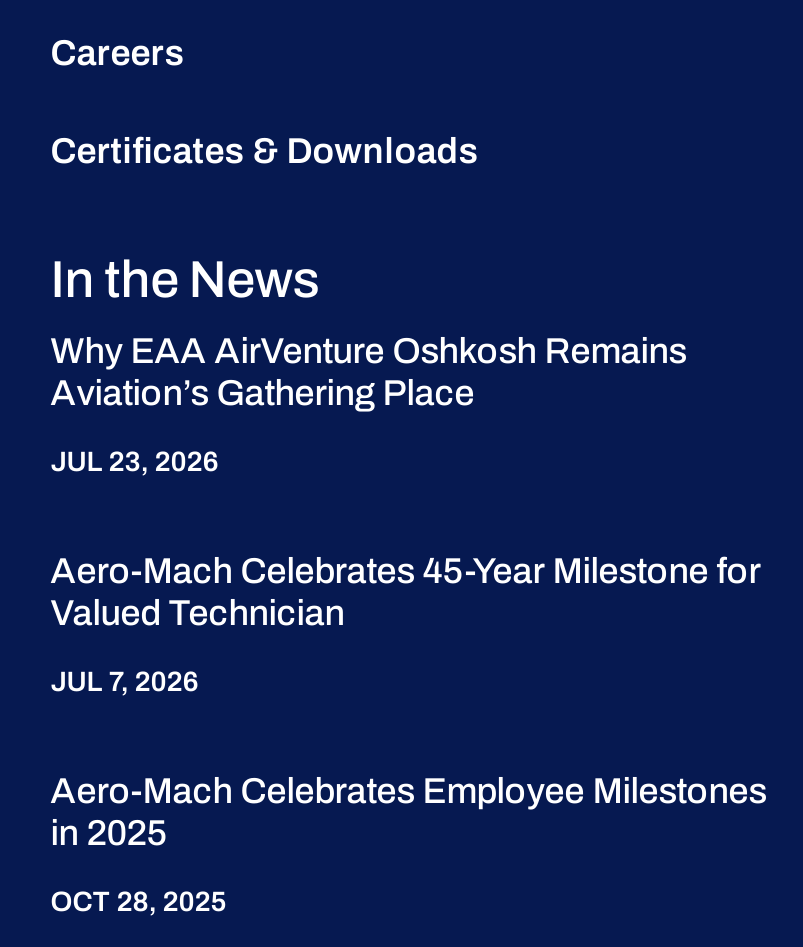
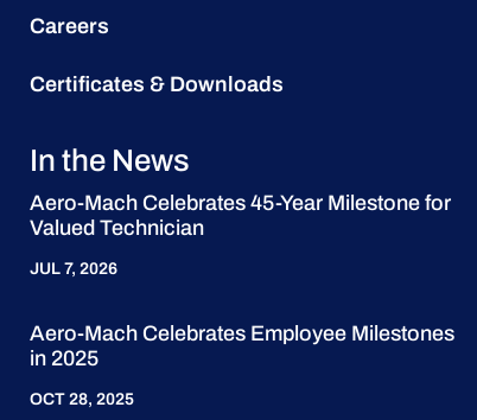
[51,331,687,477] Why EAA AirVenture Oshkosh Remains | Aviation’s Gathering Place | JUL 23, 2026 -> none

